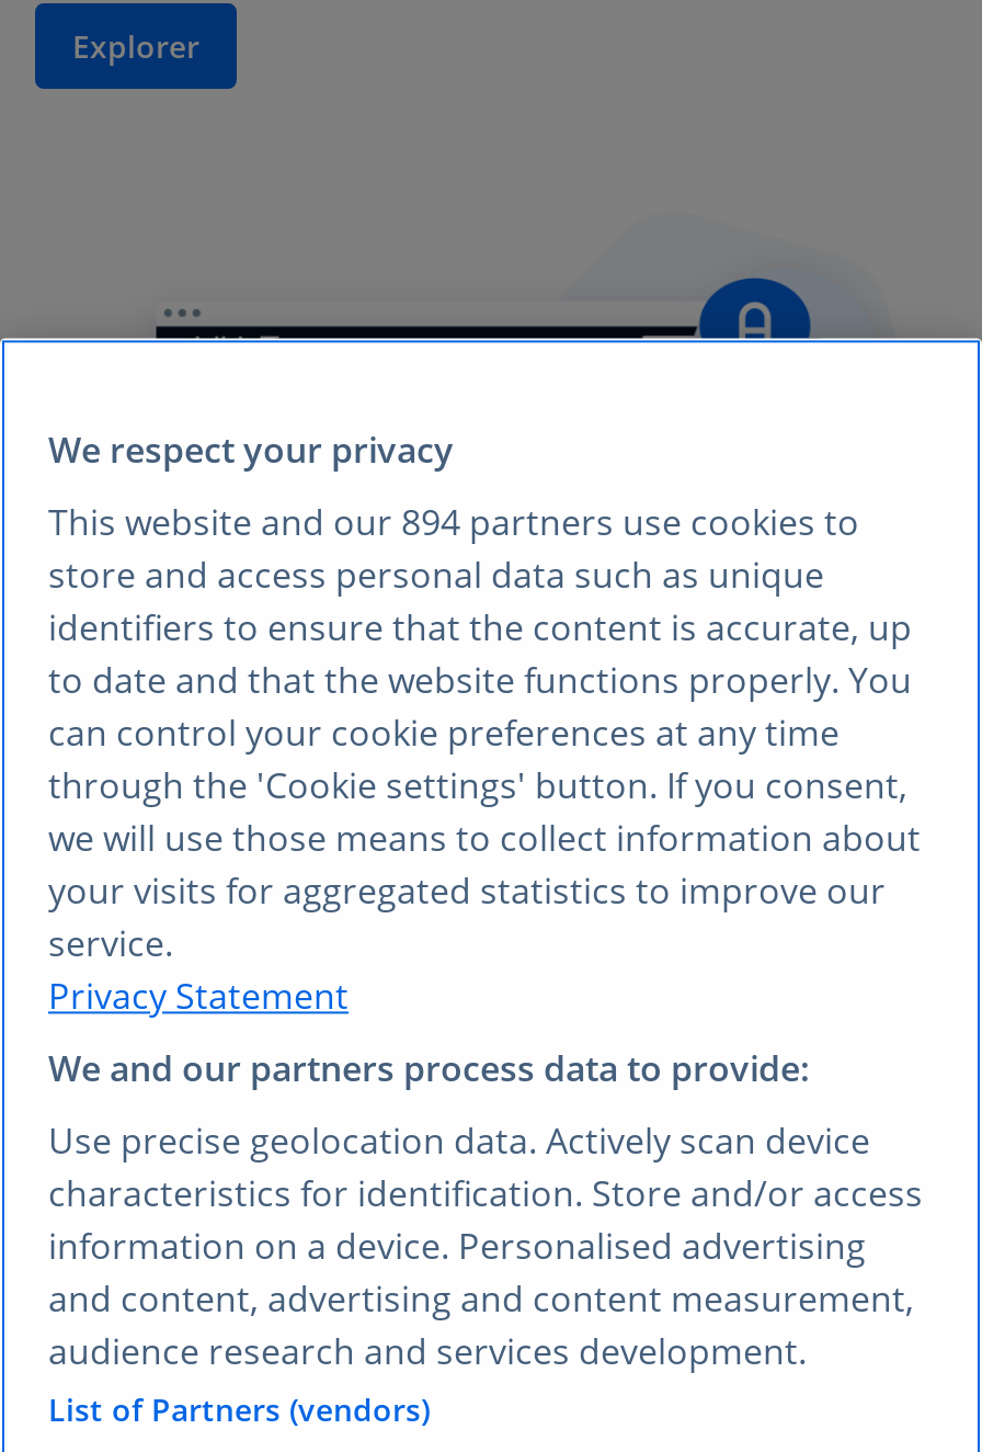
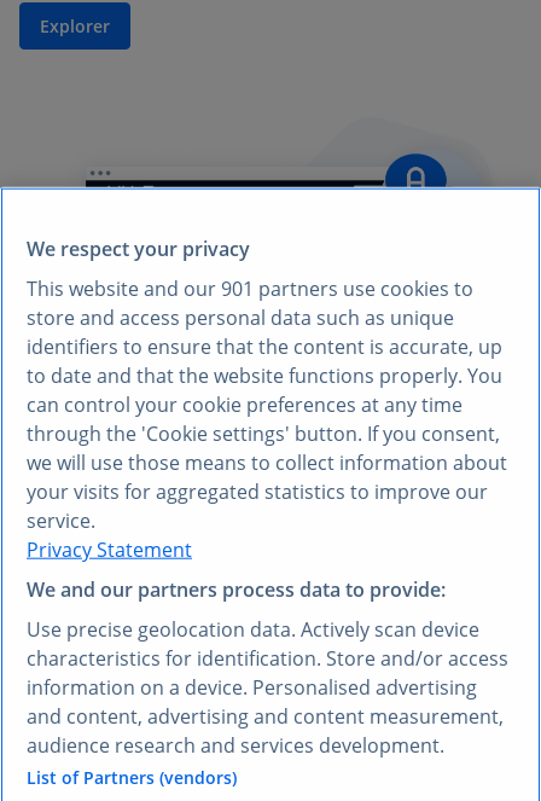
[48,499,859,547] This website and our 894 partners use cookies to -> [27,275,473,302] This website and our 901 partners use cookies to

